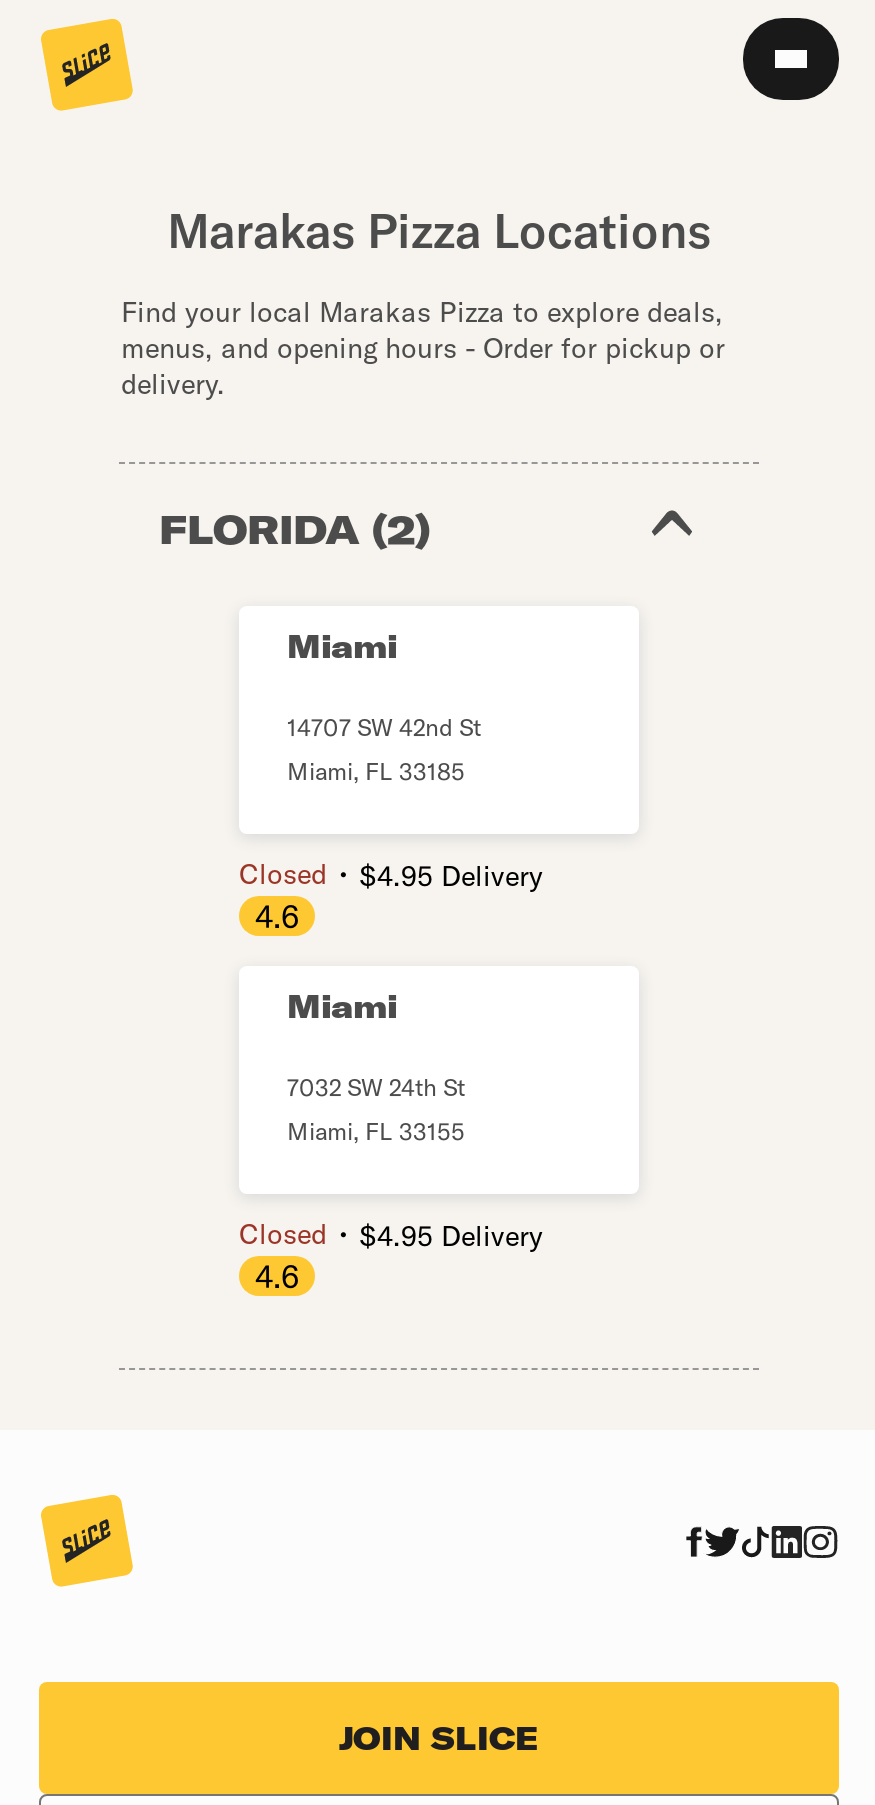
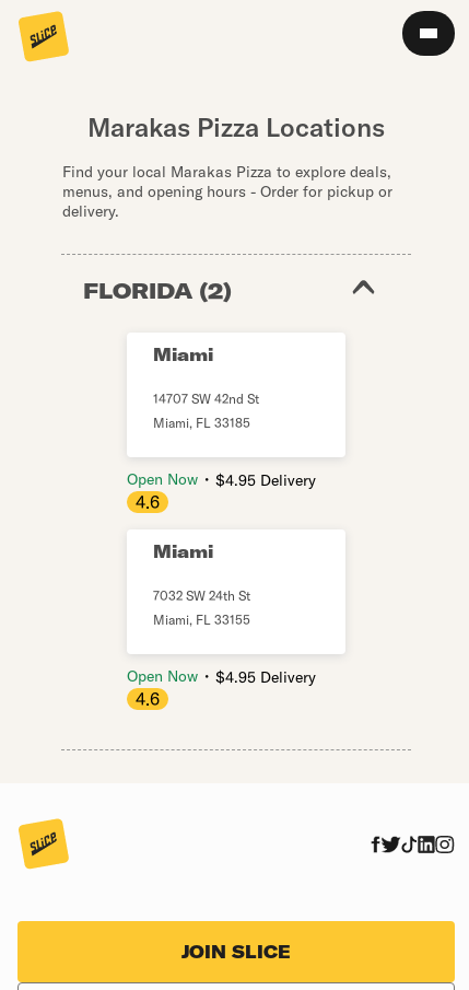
[239,854,543,894] Closed・$4.95 Delivery -> [127,468,316,490] Open Now・$4.95 Delivery
[239,1214,543,1254] Closed・$4.95 Delivery -> [127,665,316,687] Open Now・$4.95 Delivery

